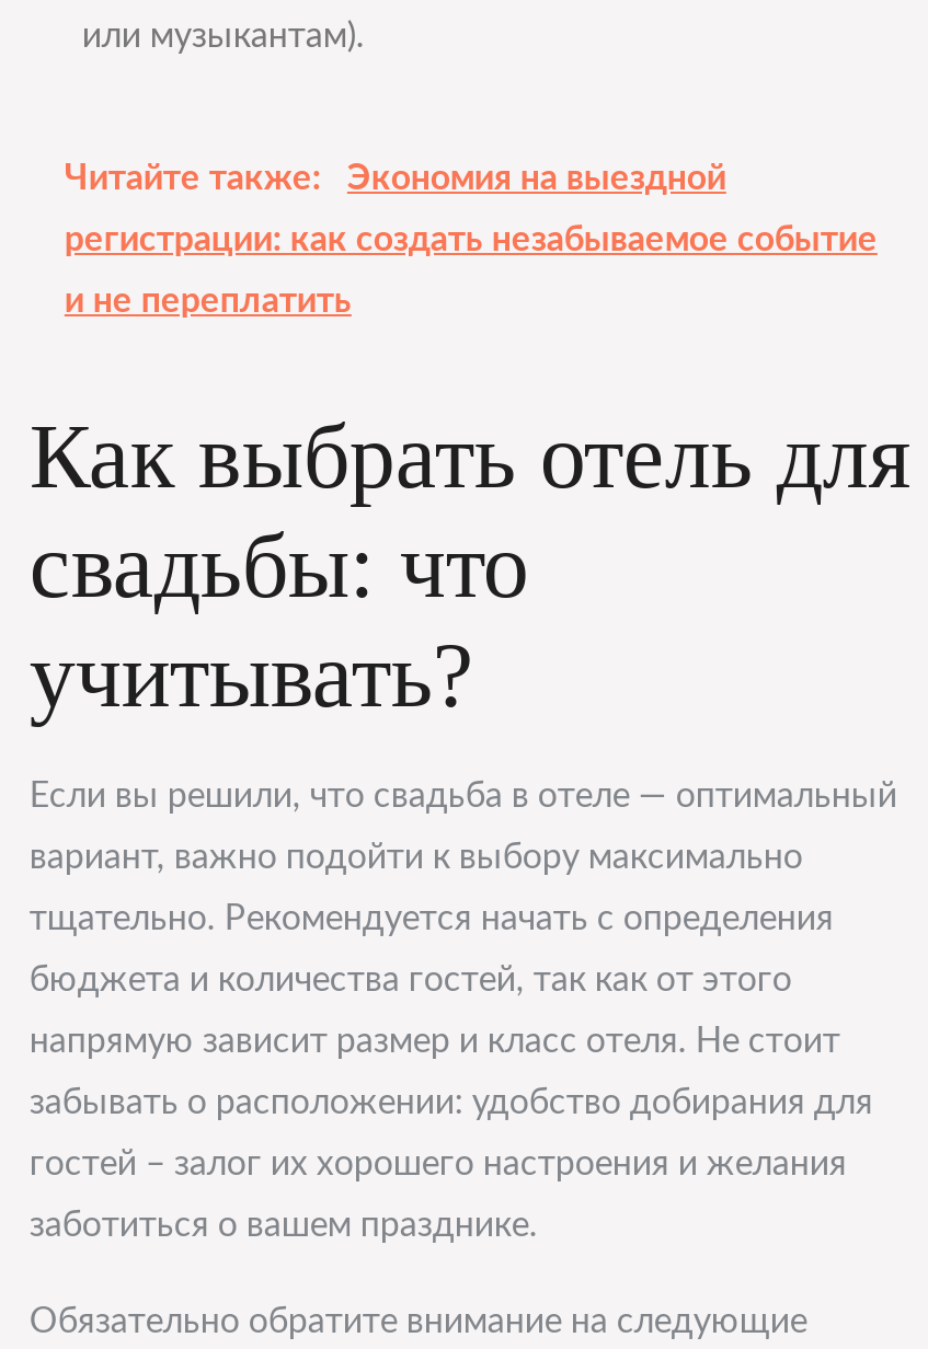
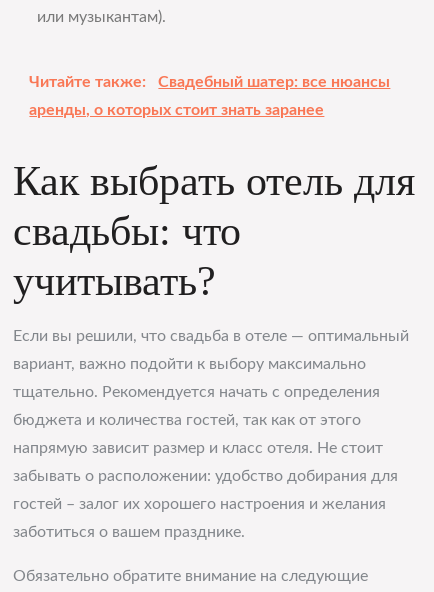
[64,161,877,319] Читайте также: Экономия на выездной | регистрации: как создать незабываемое событие | и не переплатить -> [29,74,390,118] Читайте также: Свадебный шатер: все нюансы | аренды, о которых стоит знать заранее

